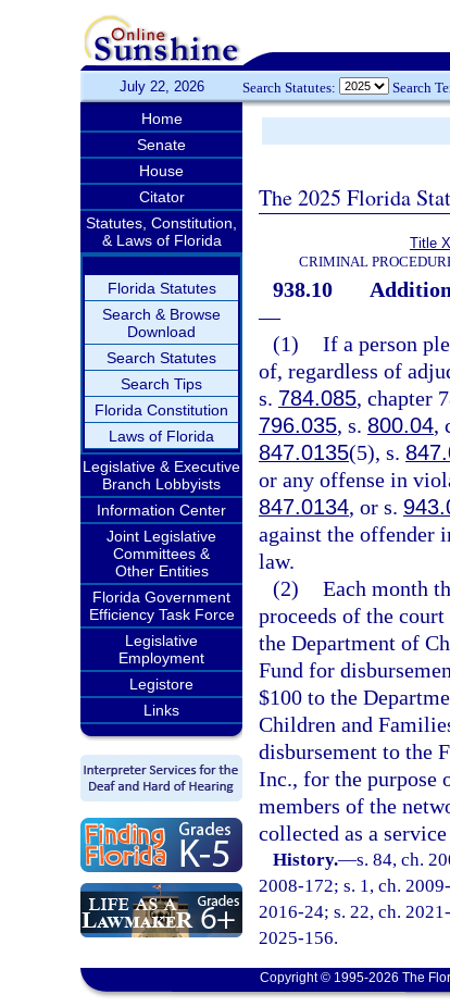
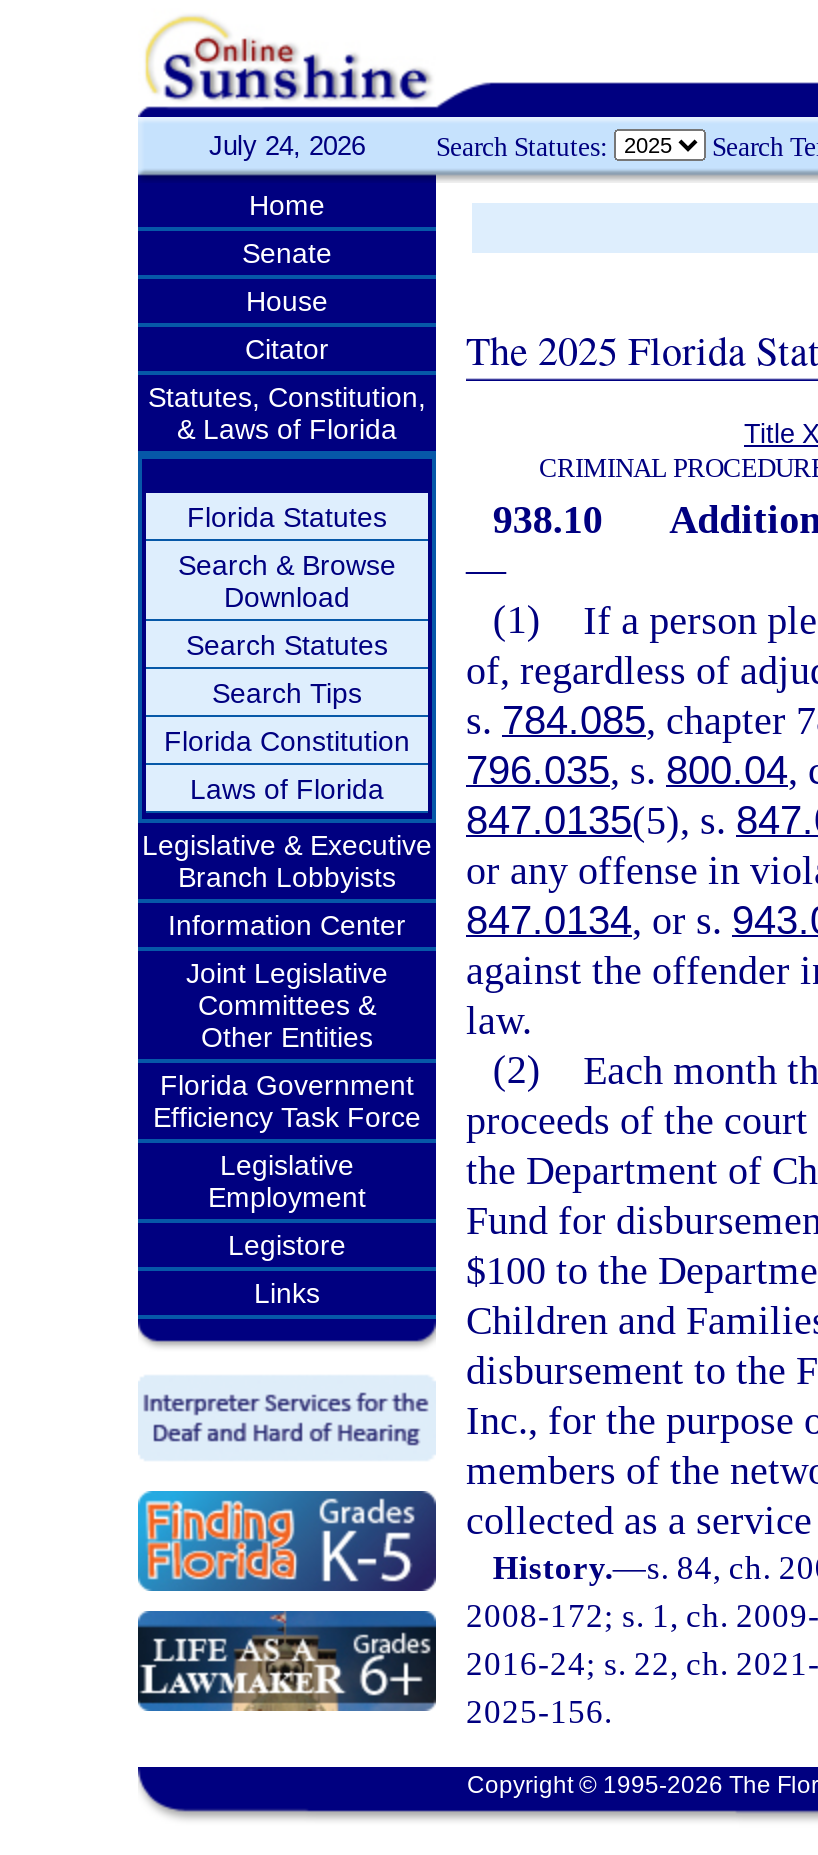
[119,78,204,95] July 22, 2026 -> [209,131,365,161] July 24, 2026

